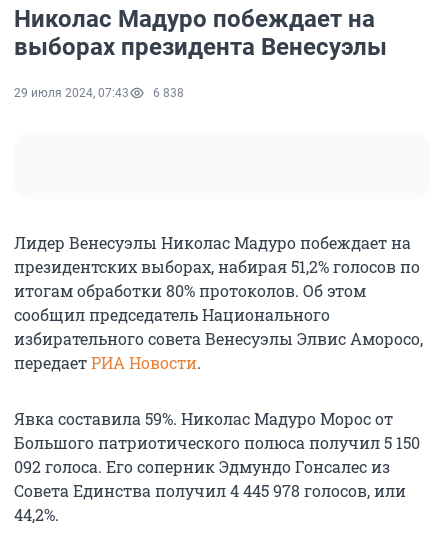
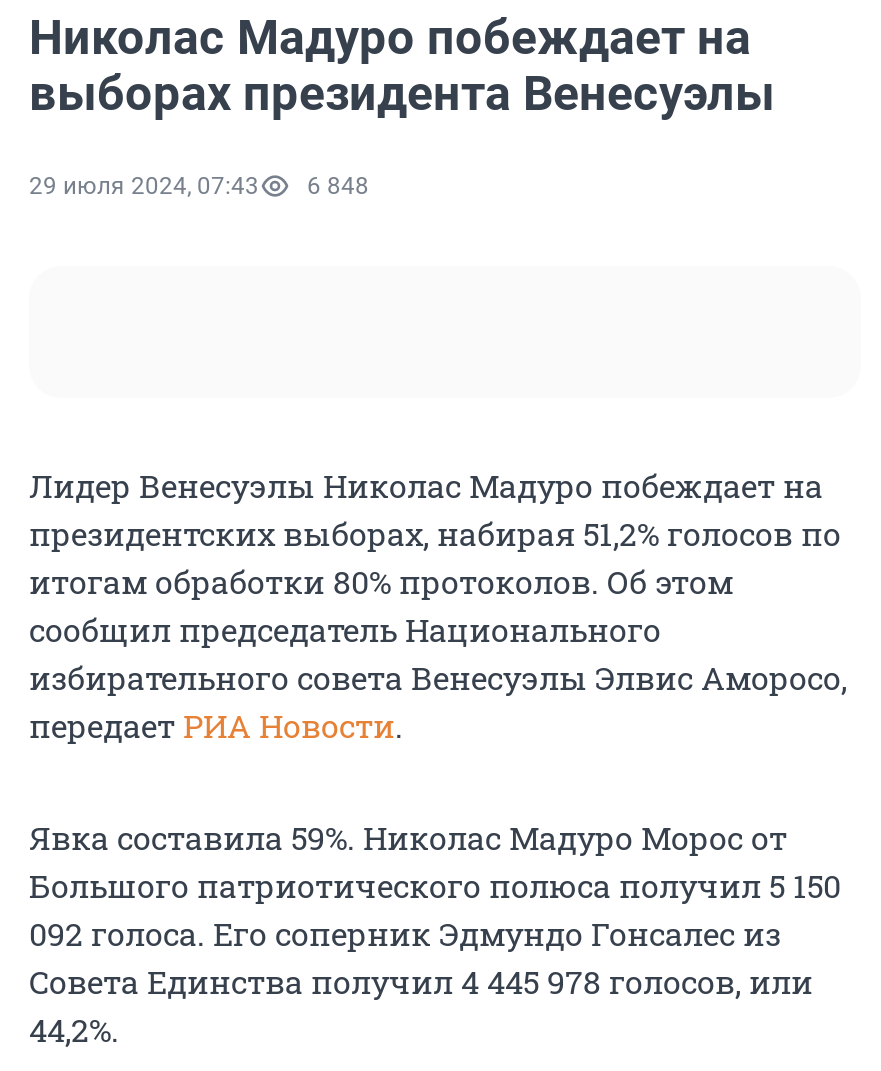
[14,86,184,100] 29 июля 2024, 07:43 6 838 -> [29,172,369,200] 29 июля 2024, 07:43 6 848

